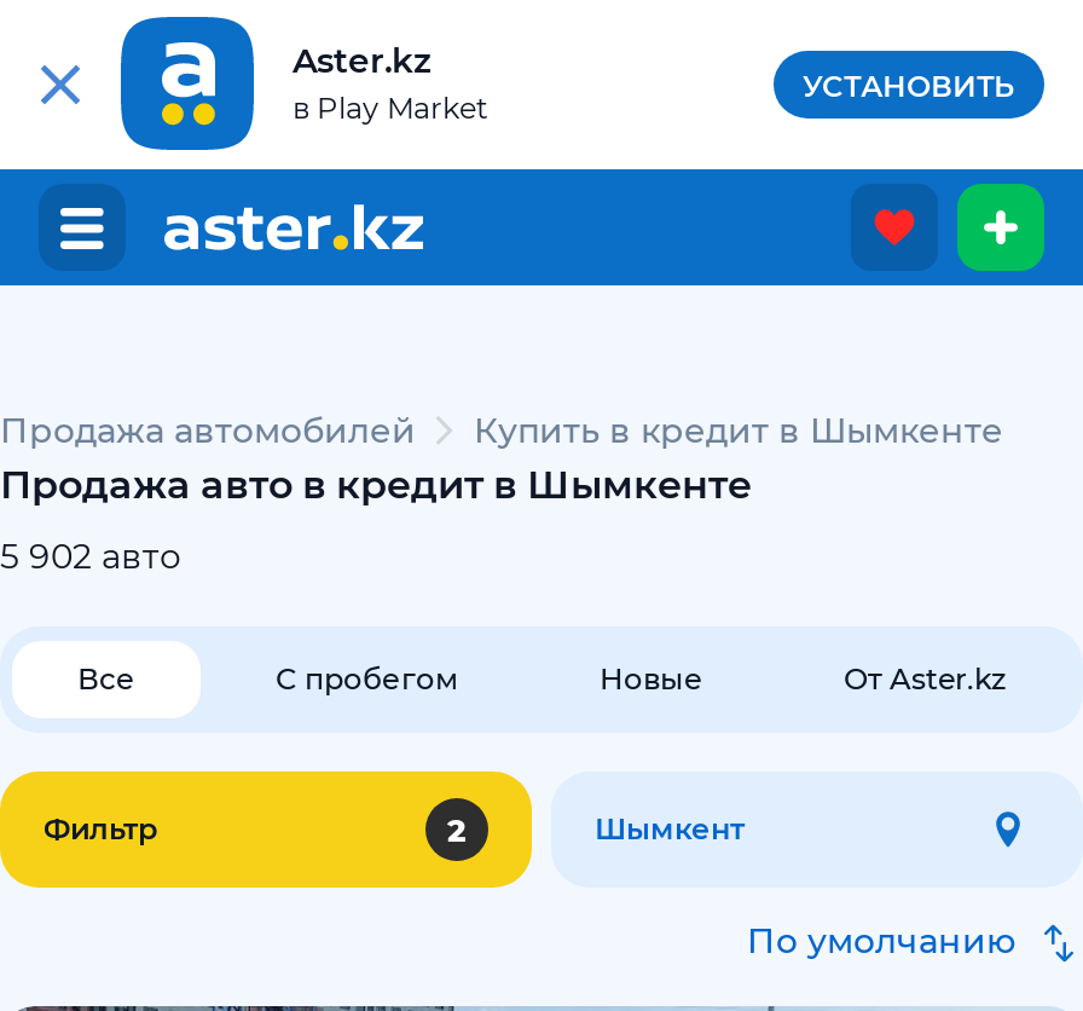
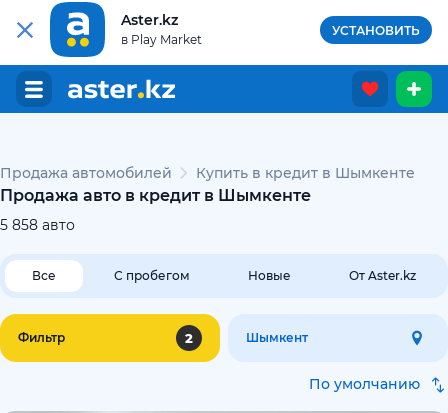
[0,535,181,578] 5 902 авто -> [0,216,75,234] 5 858 авто

